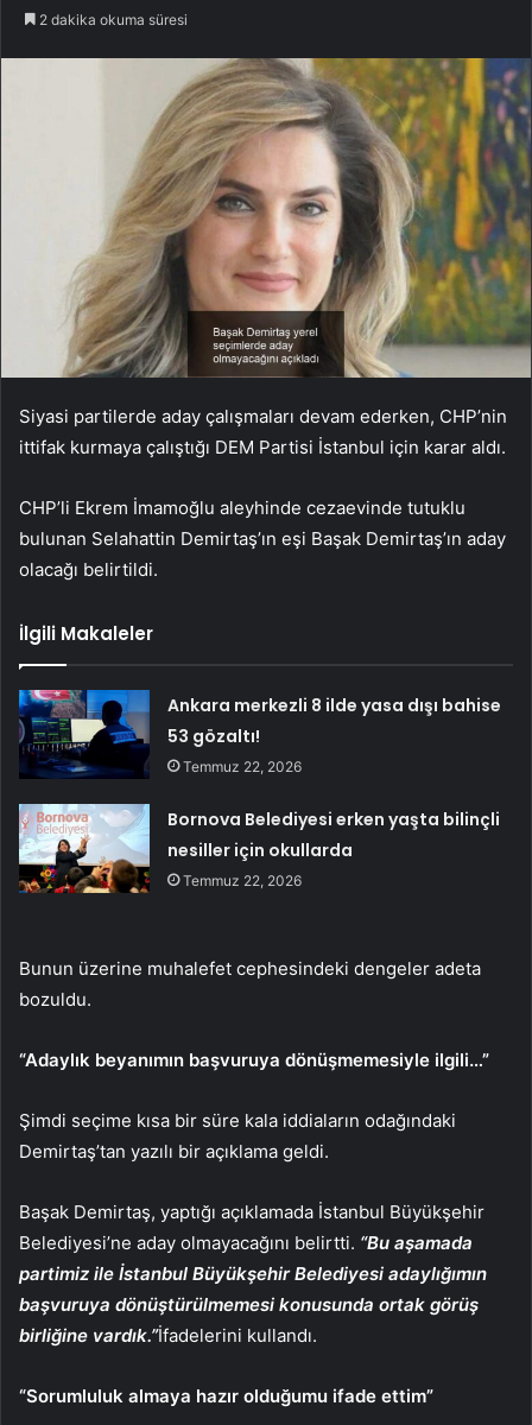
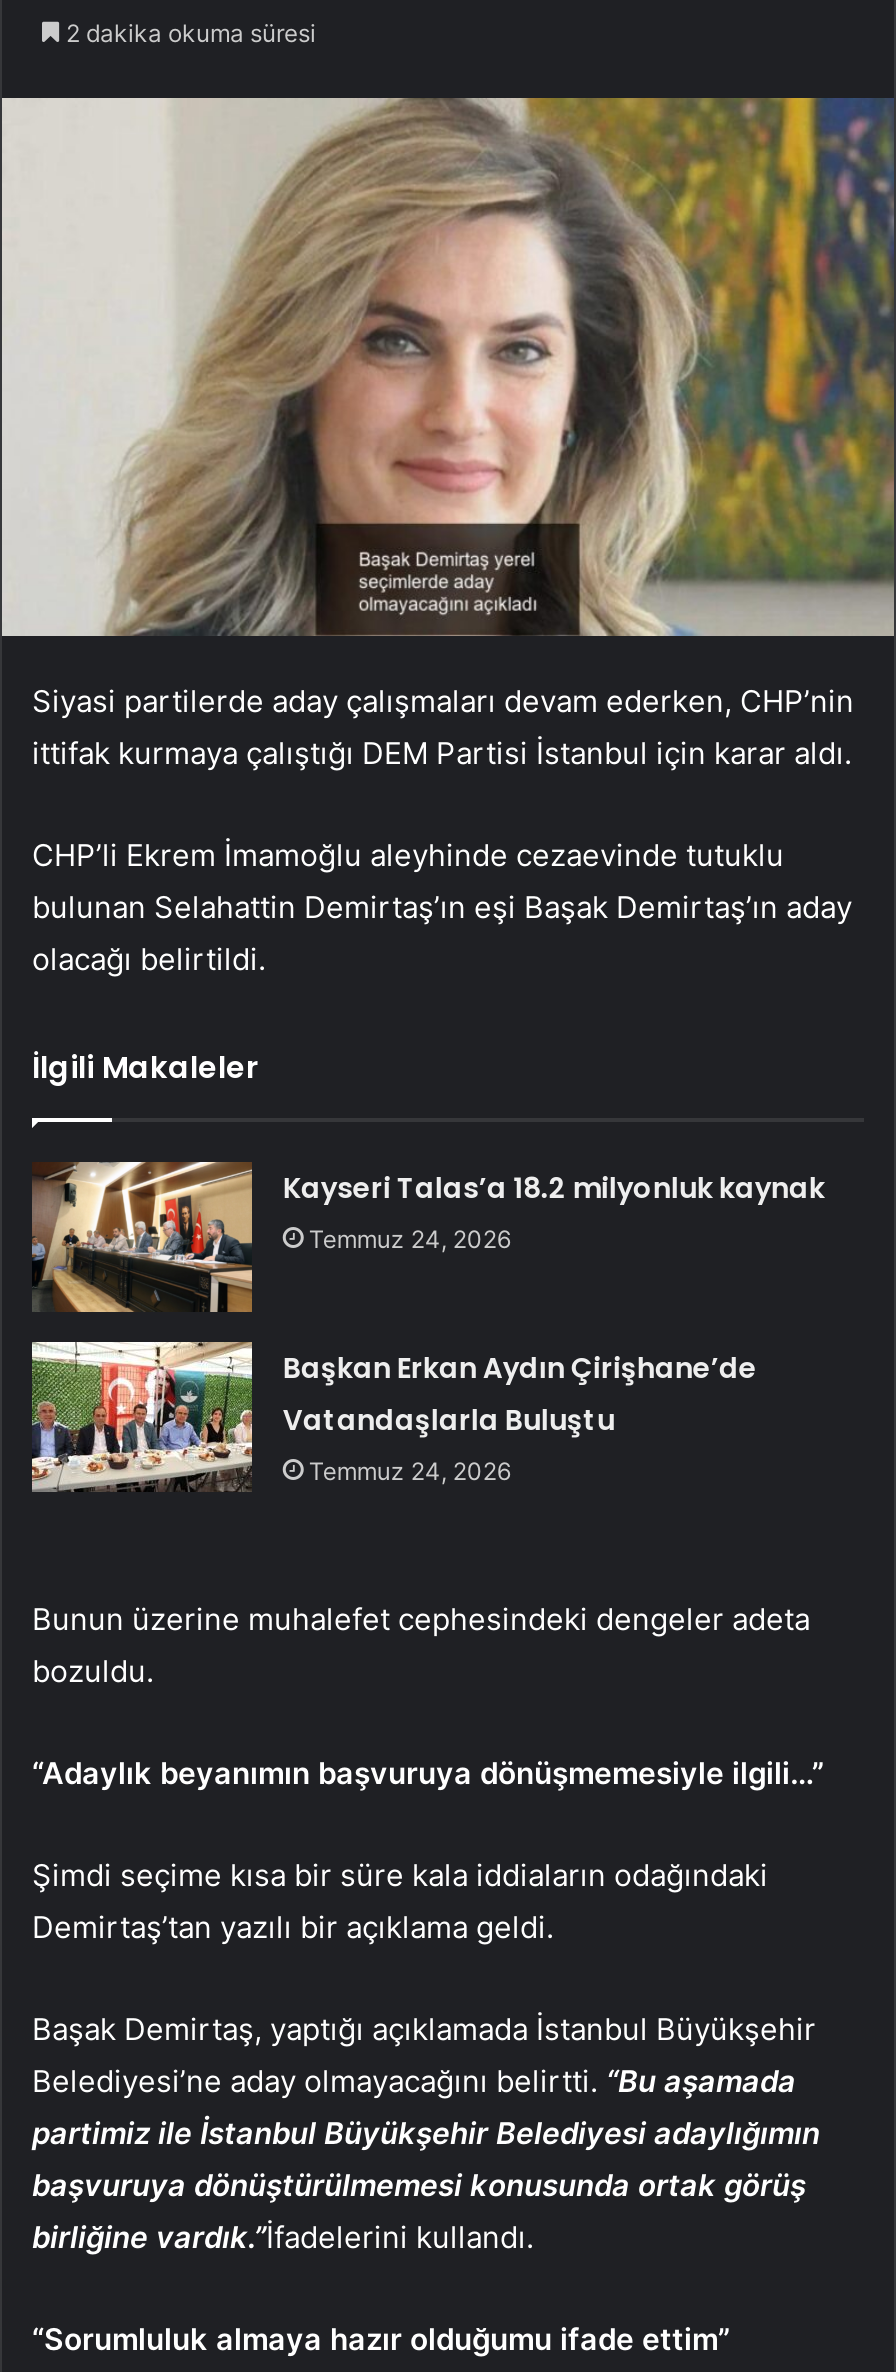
[18,689,501,779] [image] | Ankara merkezli 8 ilde yasa dışı bahise | 53 gözaltı! | Temmuz 22, 2026 -> [30,1160,825,1314] [image] | Kayseri Talas’a 18.2 milyonluk kaynak | Temmuz 24, 2026
[18,803,500,894] [image] | Bornova Belediyesi erken yaşta bilinçli | nesiller için okullarda | Temmuz 22, 2026 -> [30,1340,757,1494] [image] | Başkan Erkan Aydın Çirişhane’de | Vatandaşlarla Buluştu | Temmuz 24, 2026

